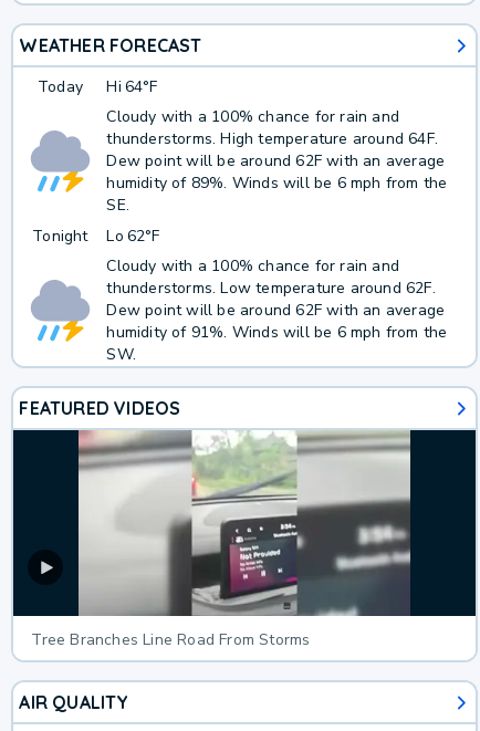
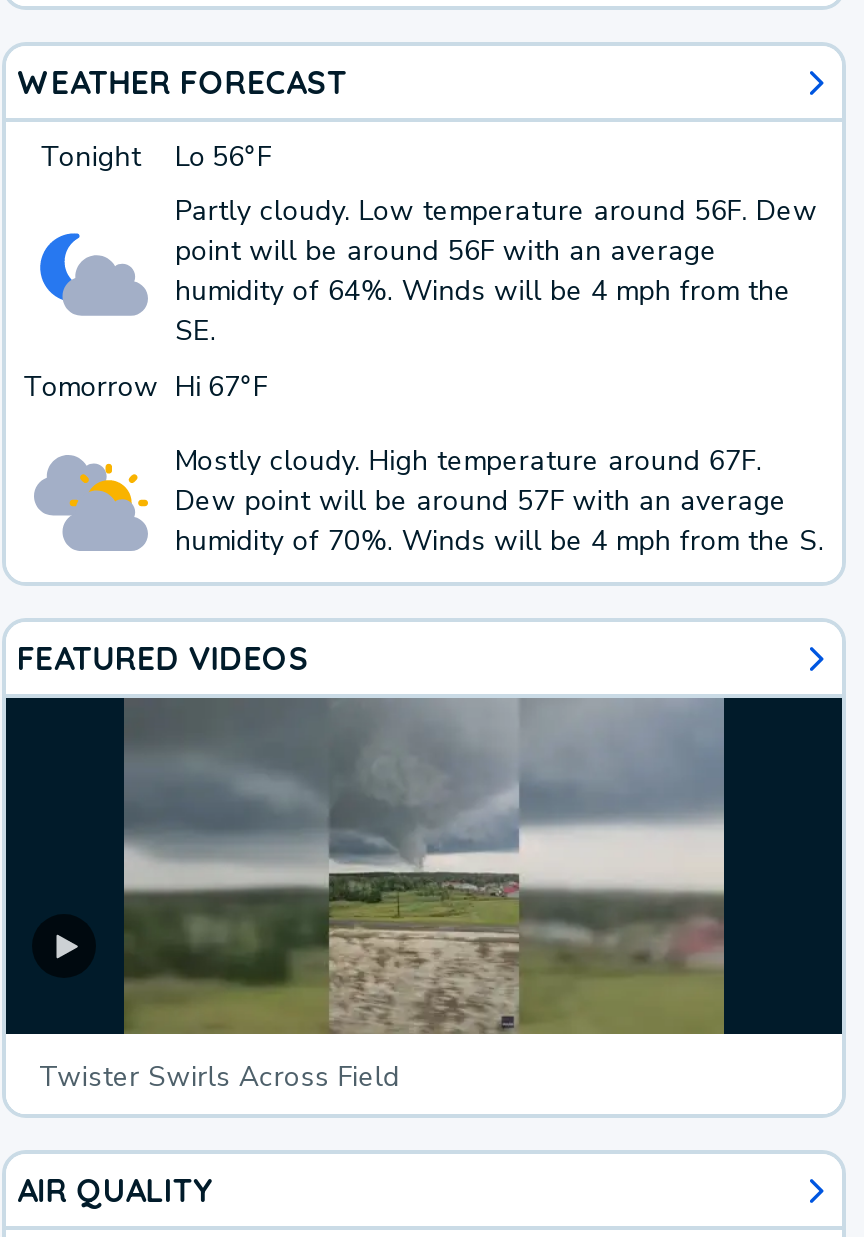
[30,76,447,194] [image] | Today | Hi 64°F | Cloudy with a 100% chance for rain and | thunderstorms. High temperature around 64F. | Dew point will be around 62F with an average | humidity of 89%. Winds will be 6 mph from the -> [38,138,817,316] [image] | Tonight | Lo 56°F | Partly cloudy. Low temperature around 56F. Dew | point will be around 56F with an average | humidity of 64%. Winds will be 4 mph from the
[31,225,447,365] [image] | Tonight | Lo 62°F | Cloudy with a 100% chance for rain and | thunderstorms. Low temperature around 62F. | Dew point will be around 62F with an average | humidity of 91%. Winds will be 6 mph from the | SW. -> [23,368,824,561] [image] | Tomorrow Hi 67°F | Mostly cloudy. High temperature around 67F. | Dew point will be around 57F with an average | humidity of 70%. Winds will be 4 mph from the S.
[31,430,410,651] [image] | Tree Branches Line Road From Storms -> [39,696,726,1097] [image] | Twister Swirls Across Field

